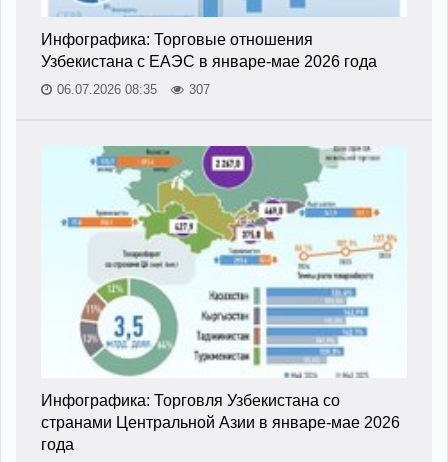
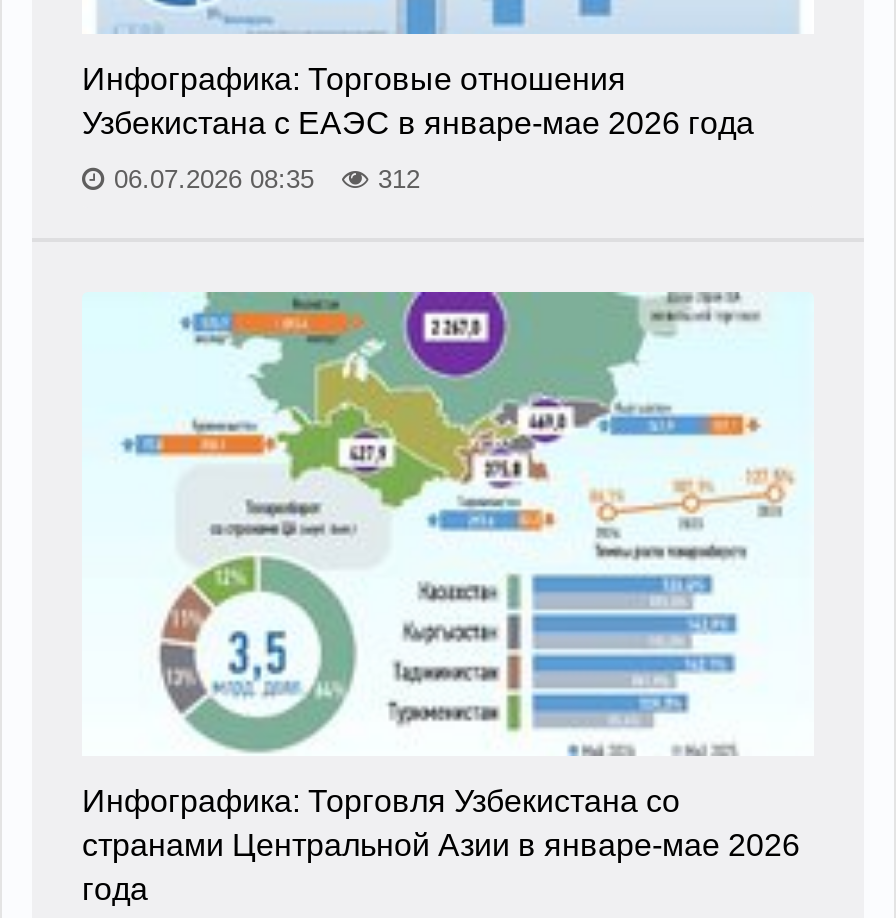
[57,82,210,97] 06.07.2026 08:35 307 -> [114,164,420,194] 06.07.2026 08:35 312

